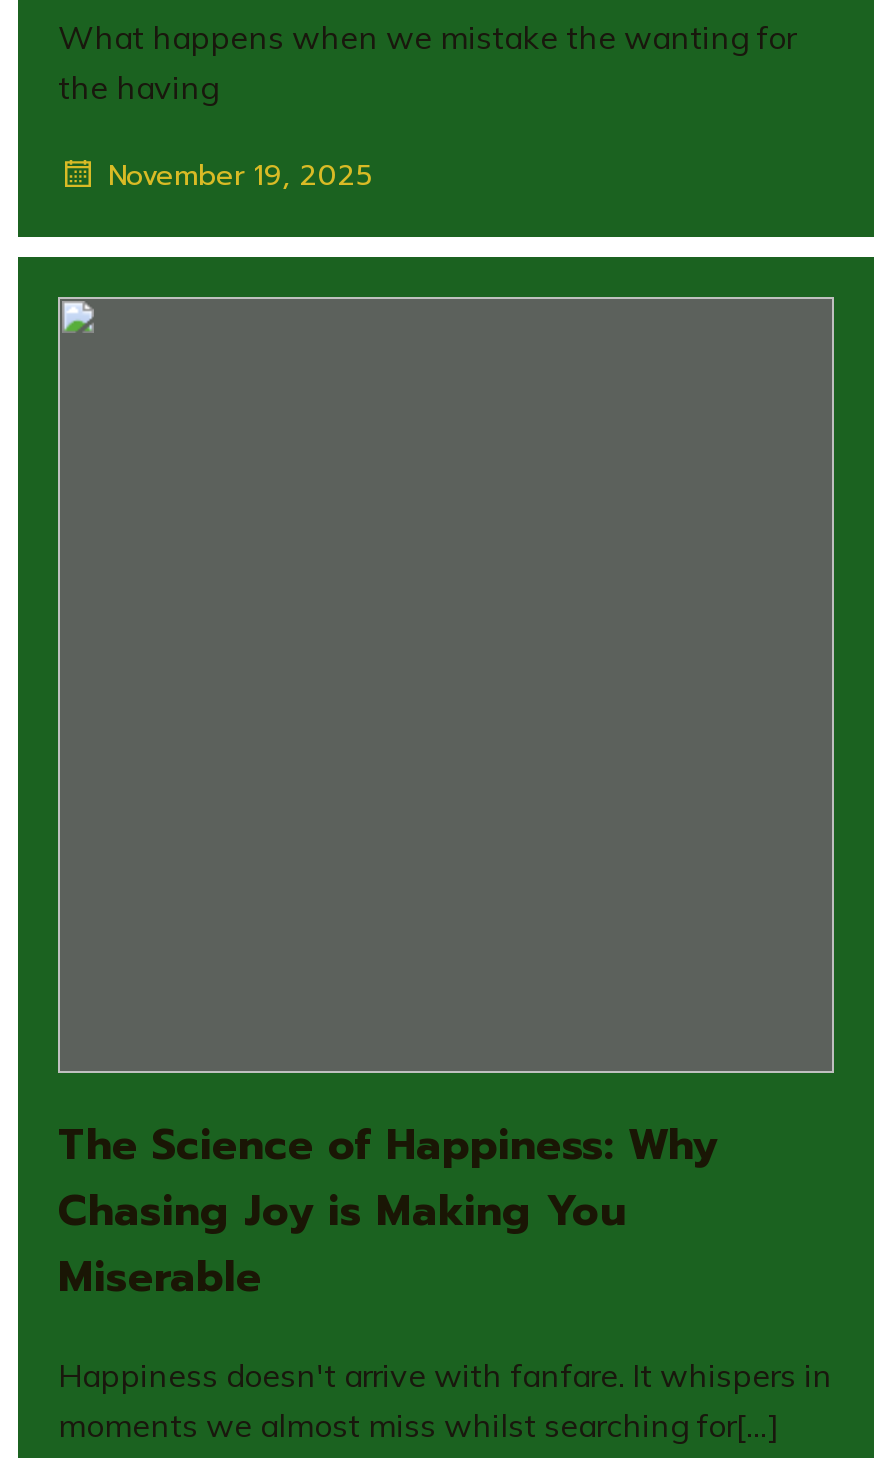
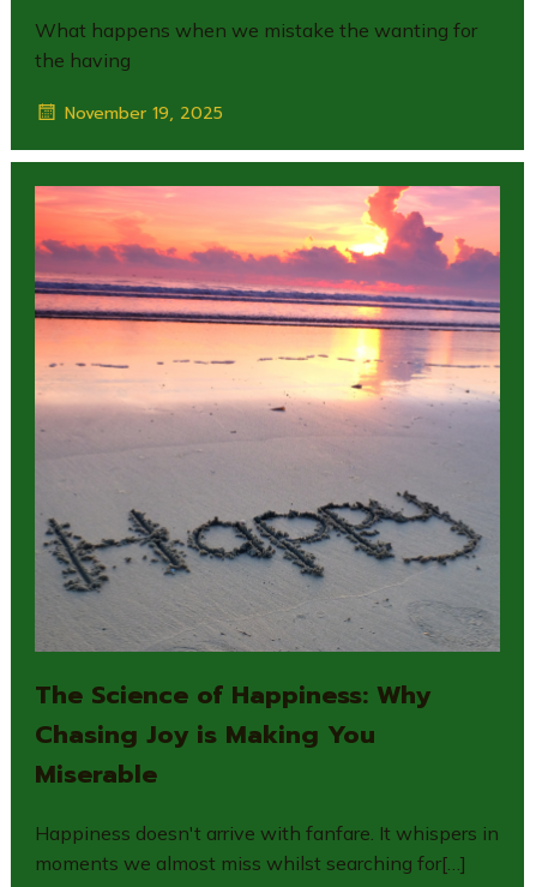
none -> [34,186,500,648] [image]

